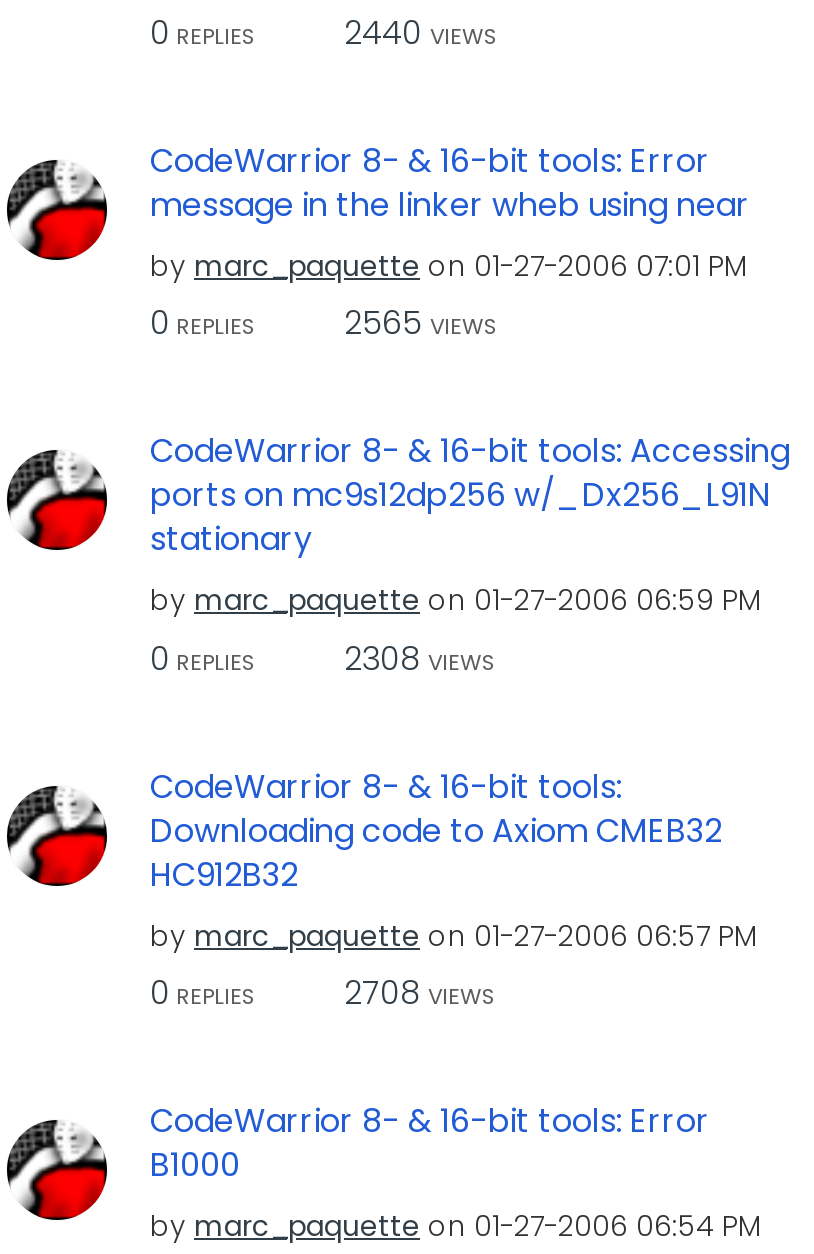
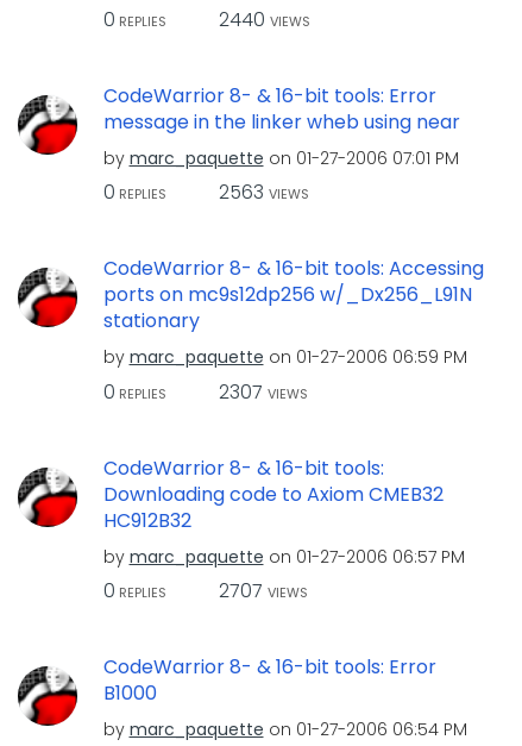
[344,300,498,346] 2565 VIEWS -> [218,178,309,206] 2563 VIEWS
[344,635,496,681] 2308 VIEWS -> [218,378,307,405] 2307 VIEWS
[344,970,496,1016] 2708 VIEWS -> [218,577,307,604] 2707 VIEWS

